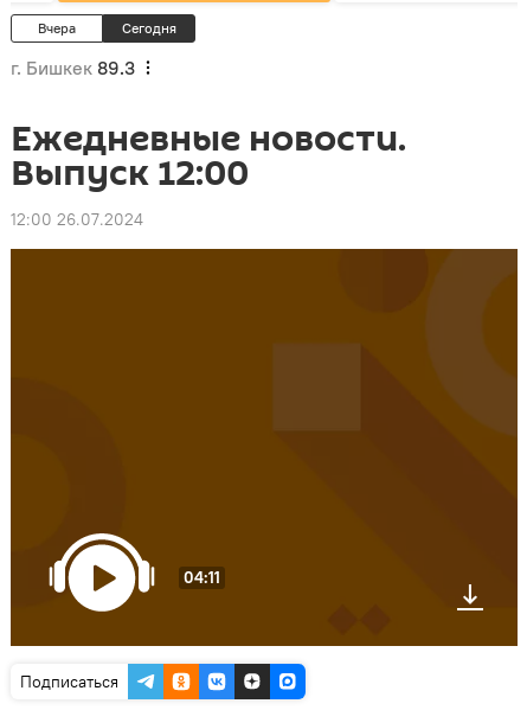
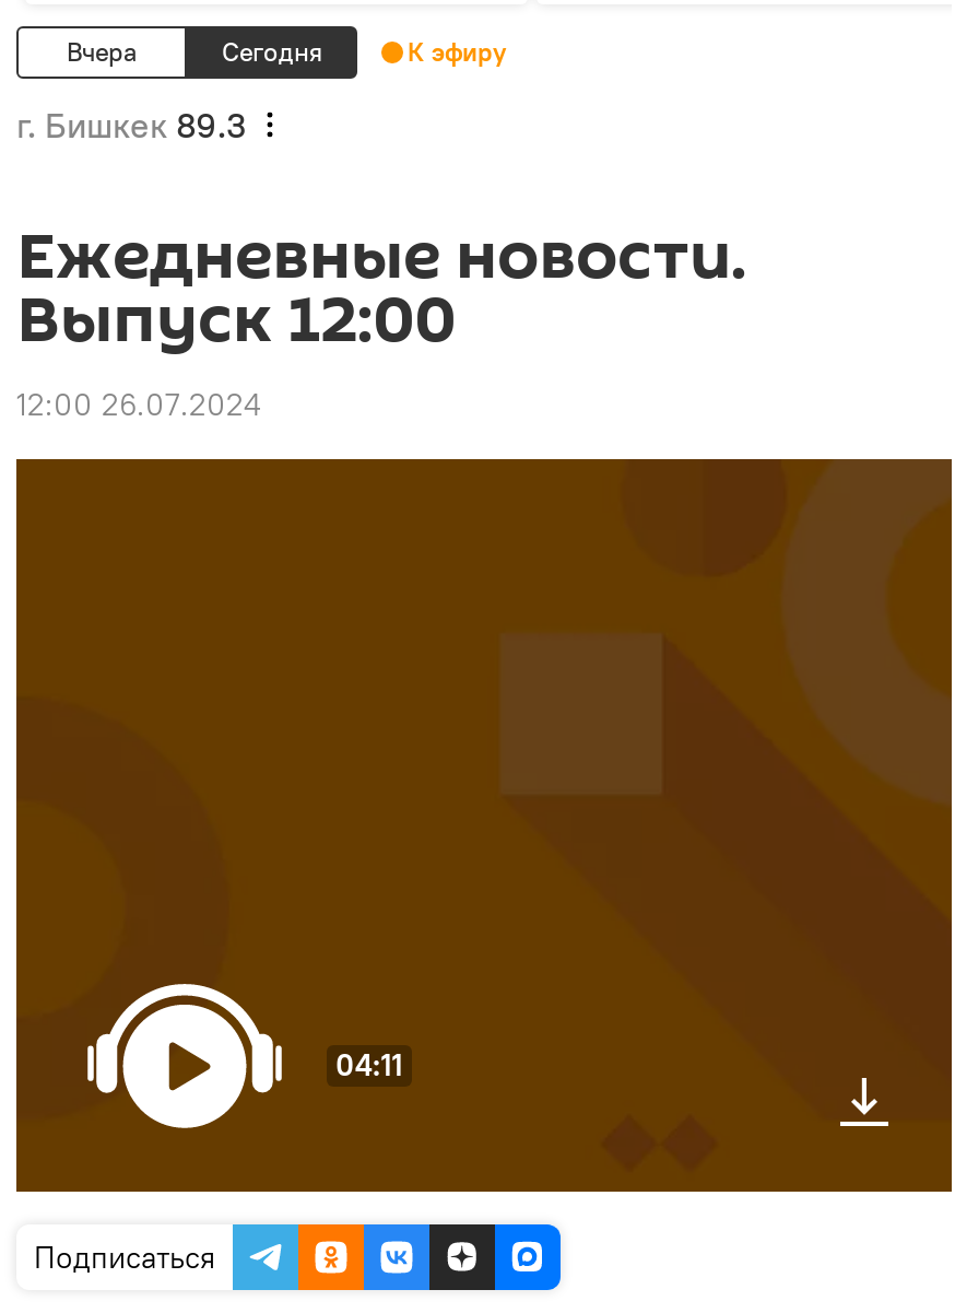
none -> [408,35,506,68] К эфиру

